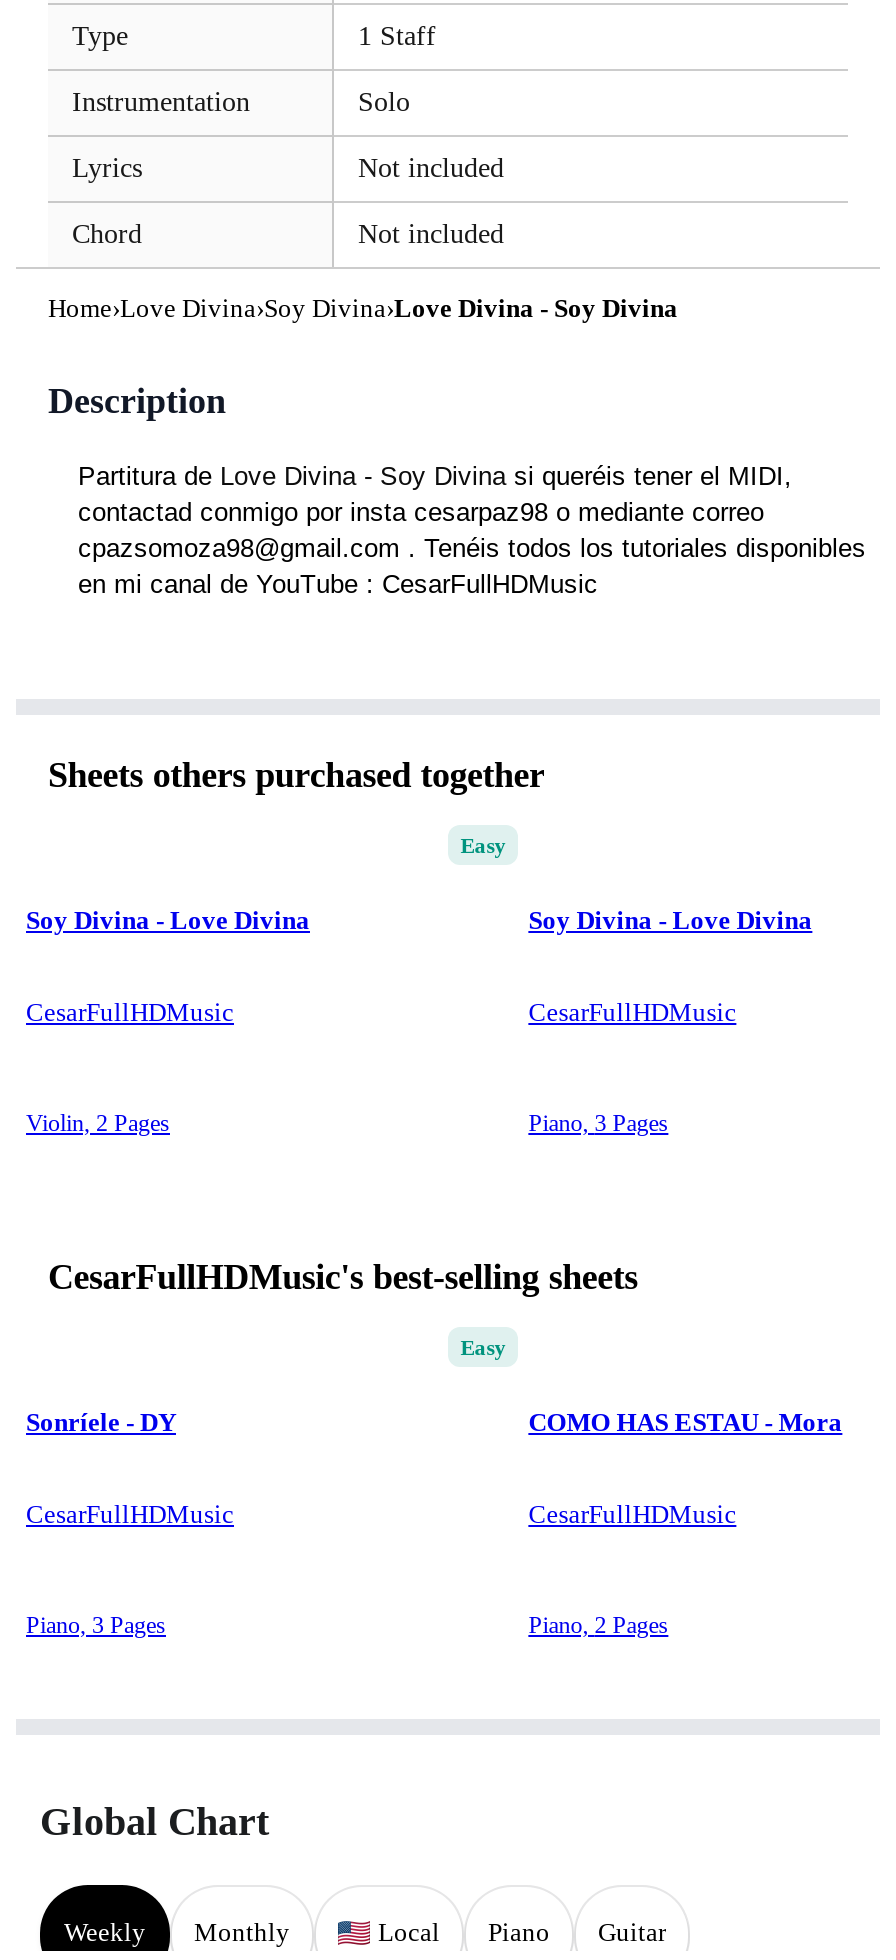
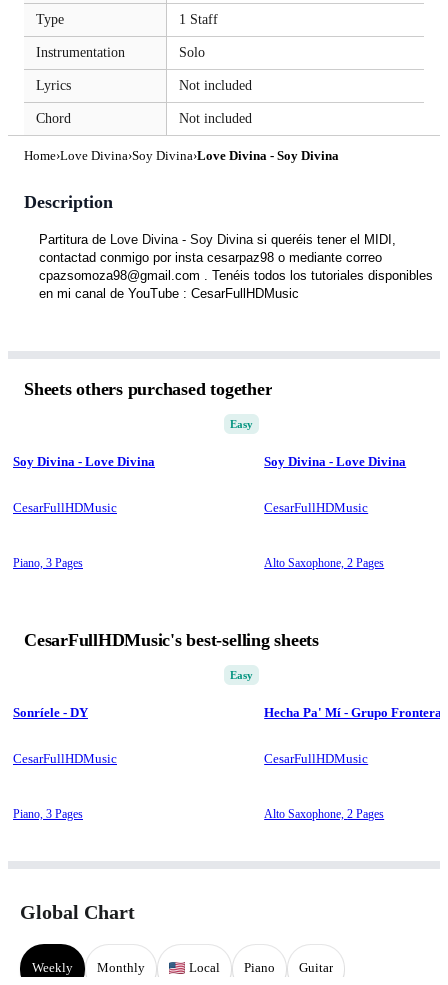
[26,1109,170,1137] Violin, 2 Pages -> [13,556,83,570] Piano, 3 Pages
[528,1109,668,1137] Piano, 3 Pages -> [264,556,384,570] Alto Saxophone, 2 Pages
[528,1407,842,1437] COMO HAS ESTAU - Mora -> [264,705,442,720] Hecha Pa' Mí - Grupo Frontera
[528,1611,668,1639] Piano, 2 Pages -> [264,807,384,821] Alto Saxophone, 2 Pages

